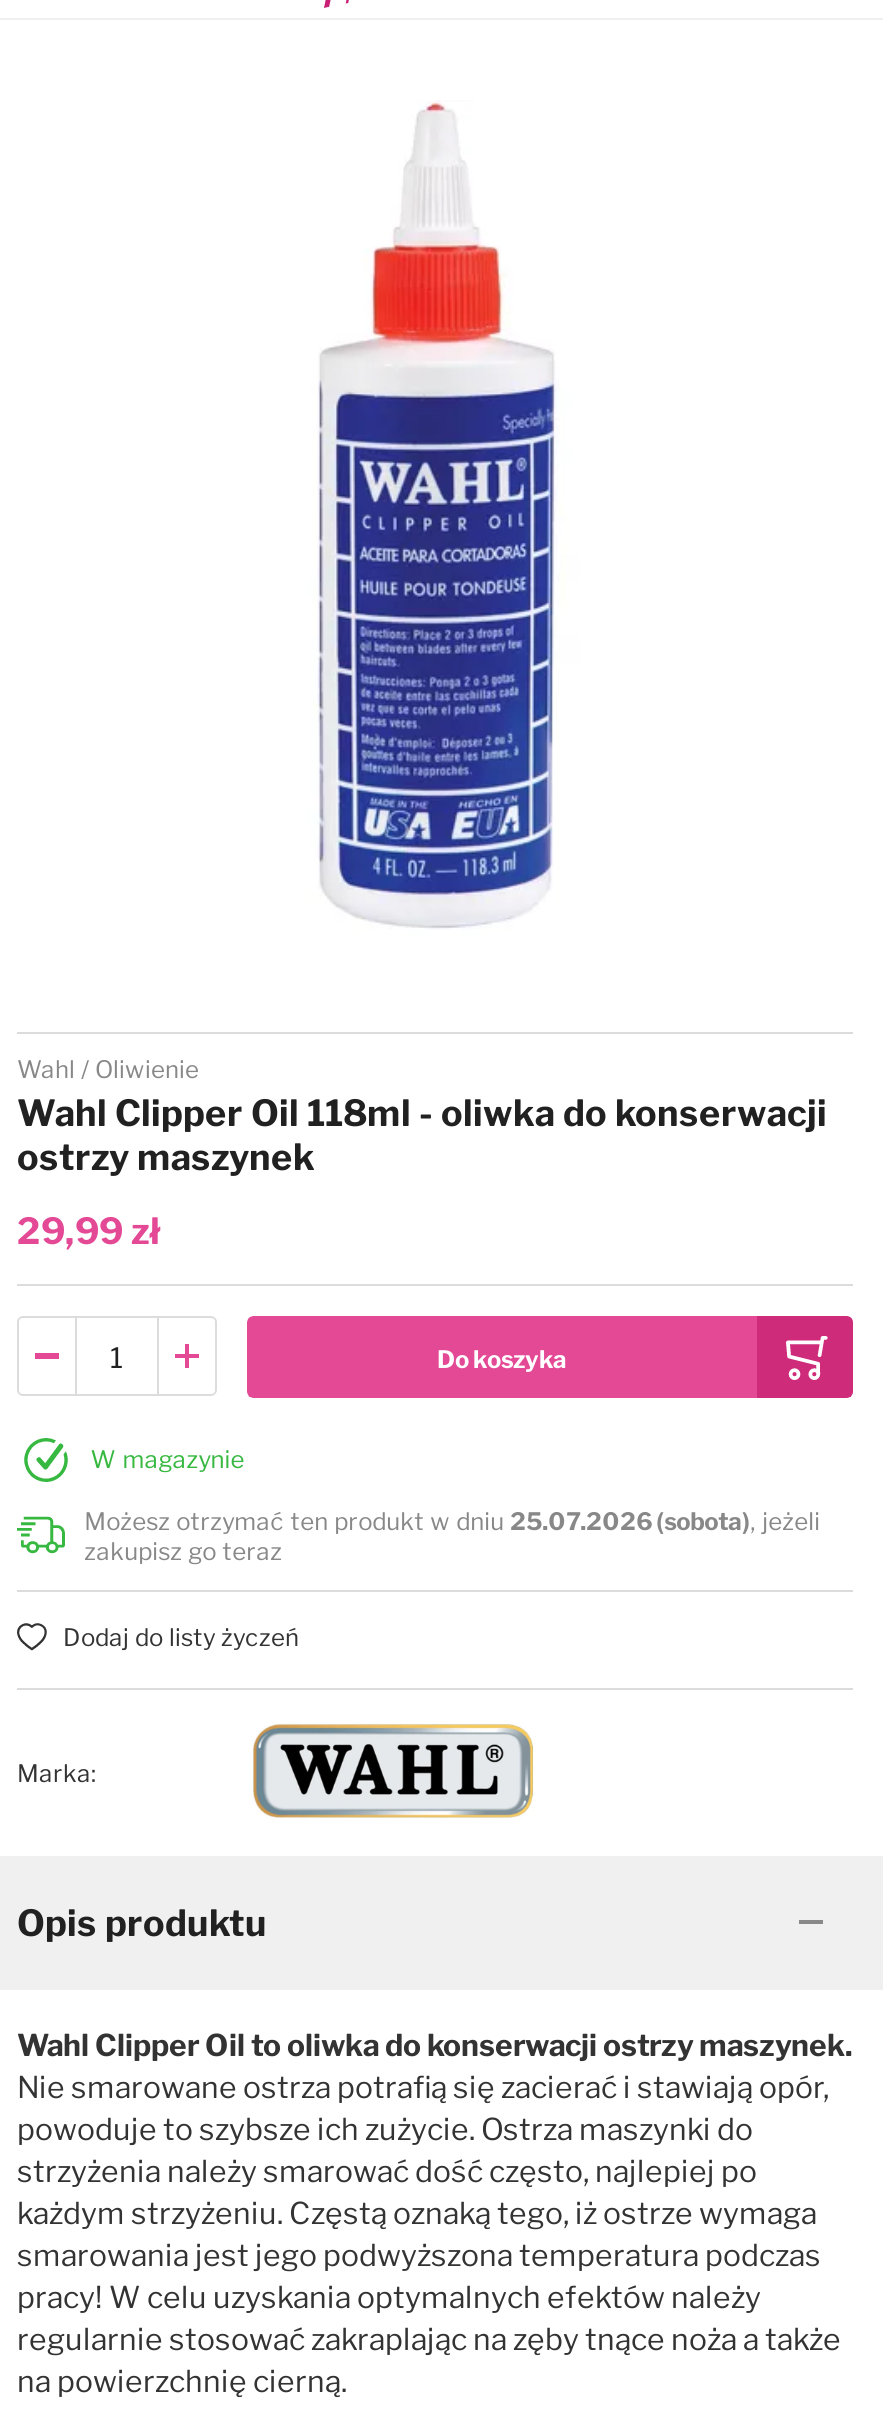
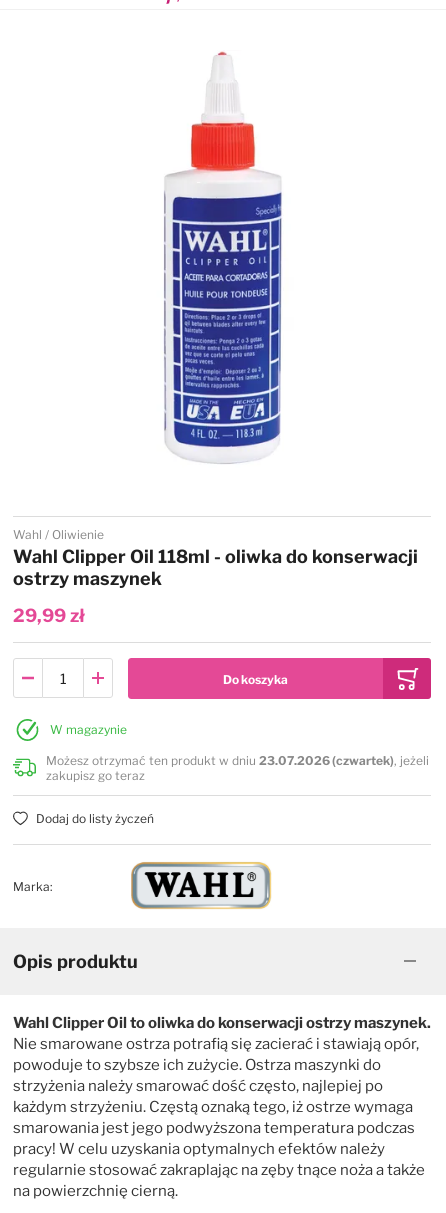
[84,1505,820,1535] Możesz otrzymać ten produkt w dniu 25.07.2026 (sobota), jeżeli -> [46,753,429,768] Możesz otrzymać ten produkt w dniu 23.07.2026 (czwartek), jeżeli

